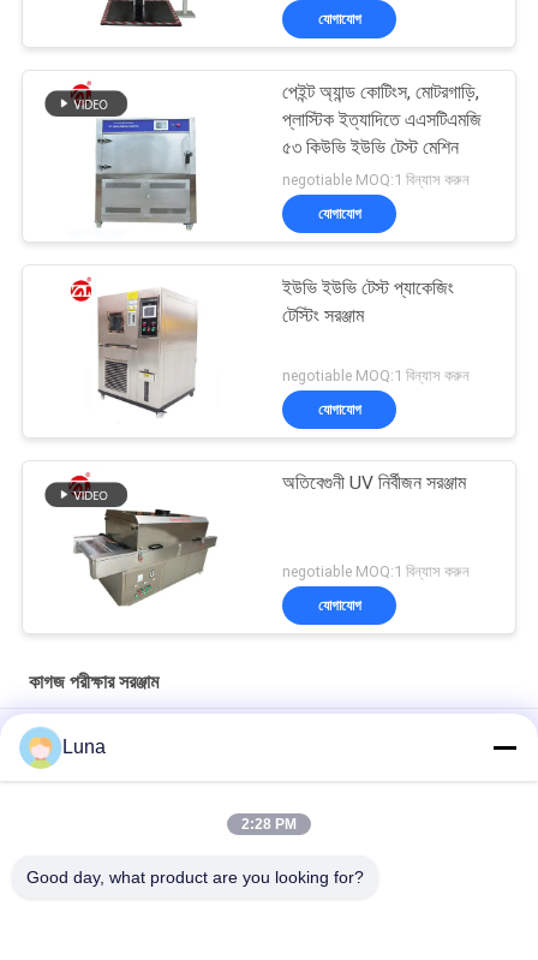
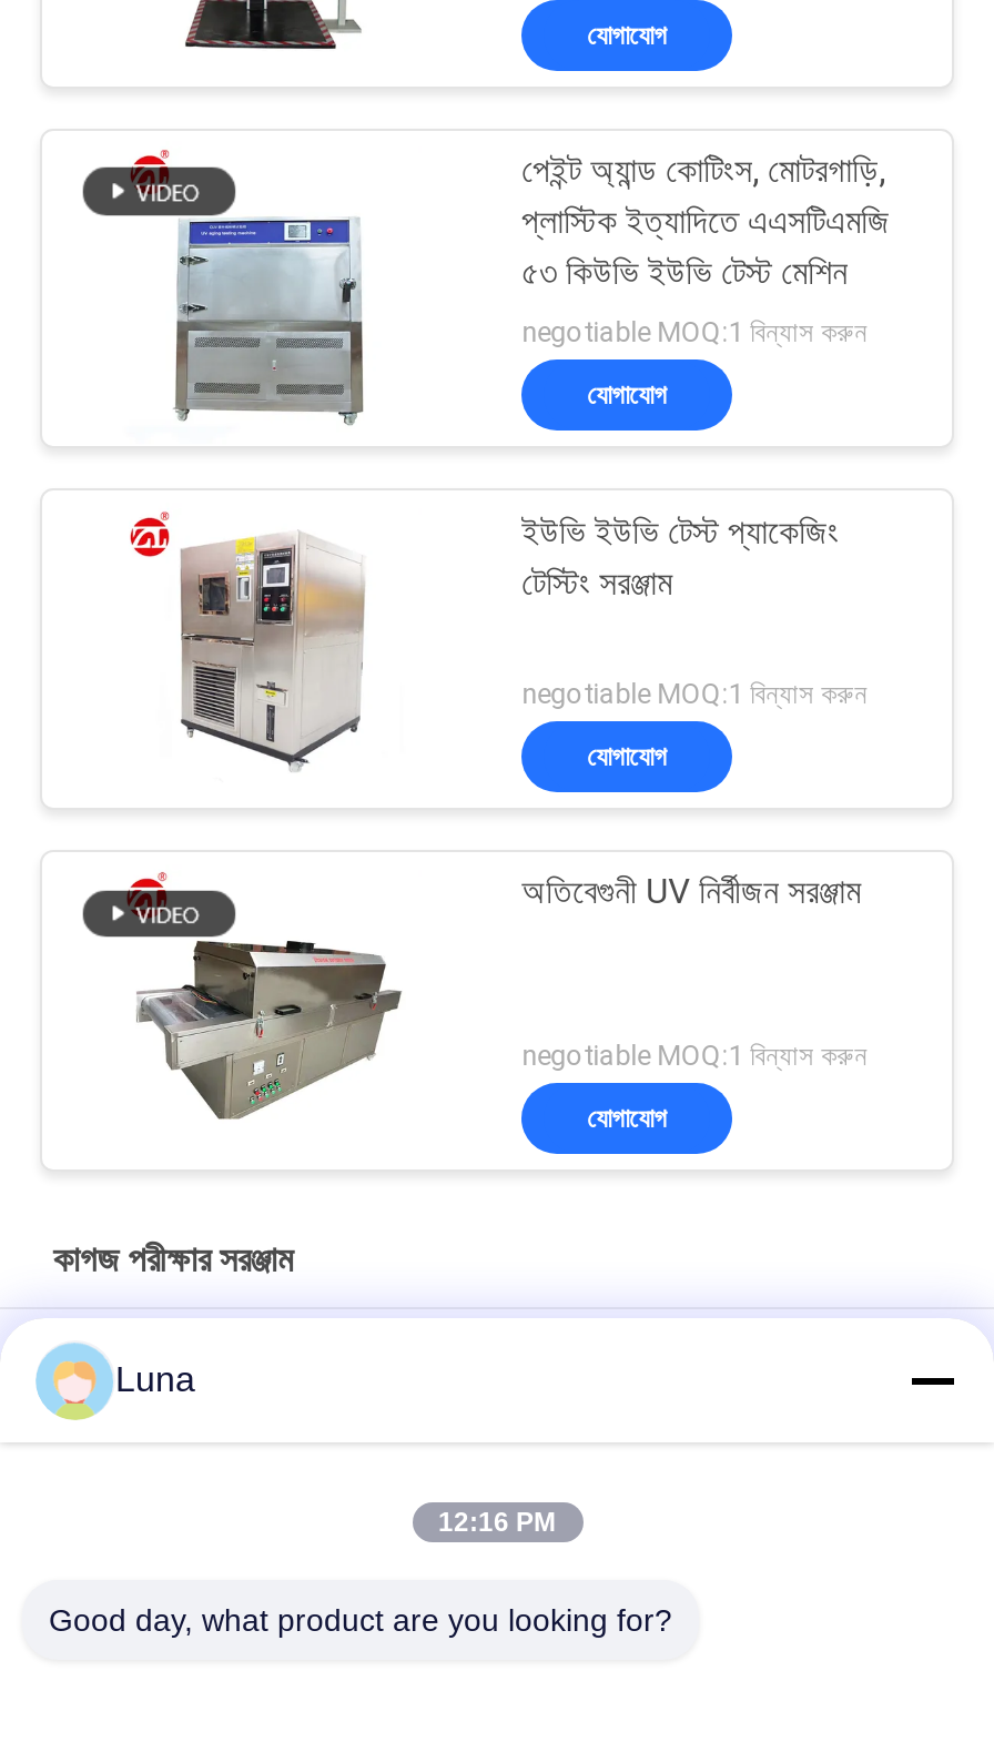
[241,816,297,833] 2:28 PM -> [438,1507,556,1538] 12:16 PM

